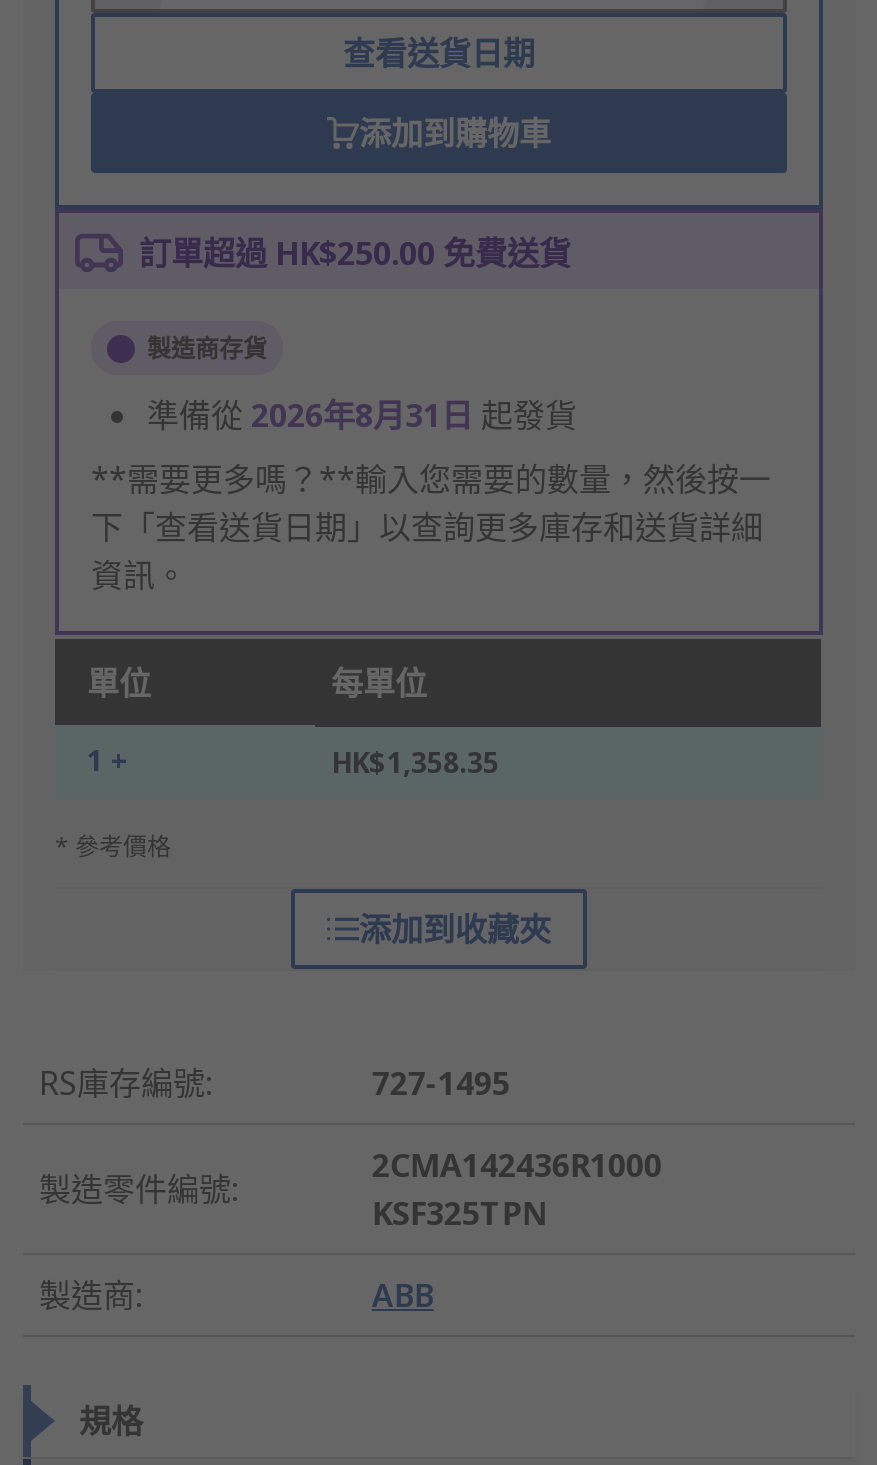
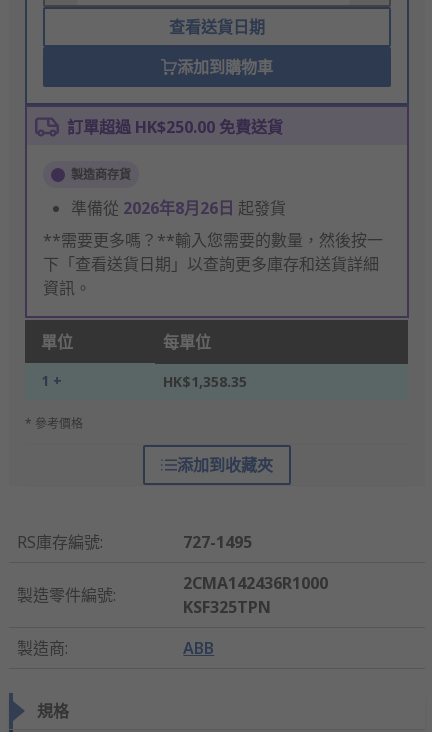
[147,394,577,438] 準備從2026年8月31日起發貨 -> [71,197,286,219] 準備從2026年8月26日起發貨

